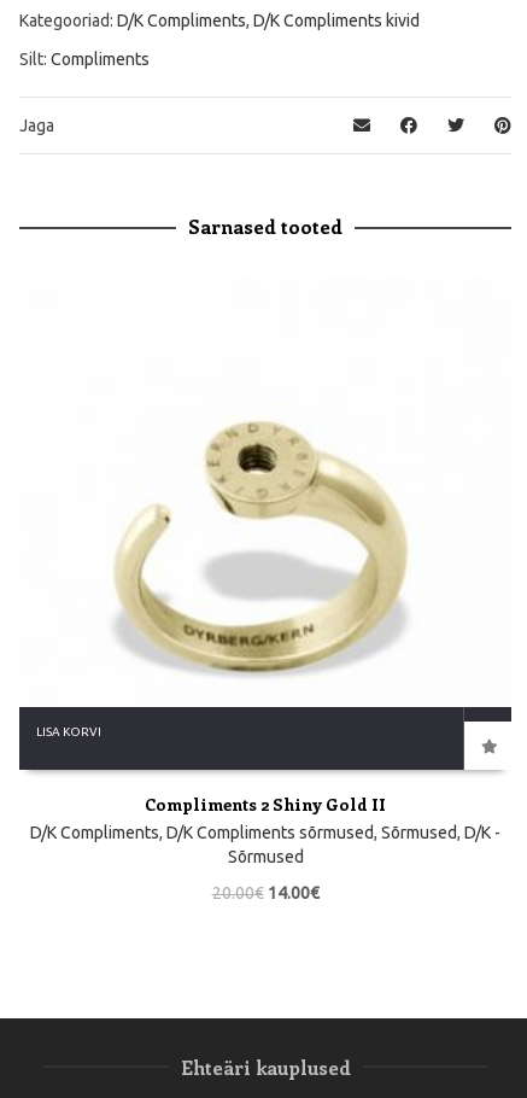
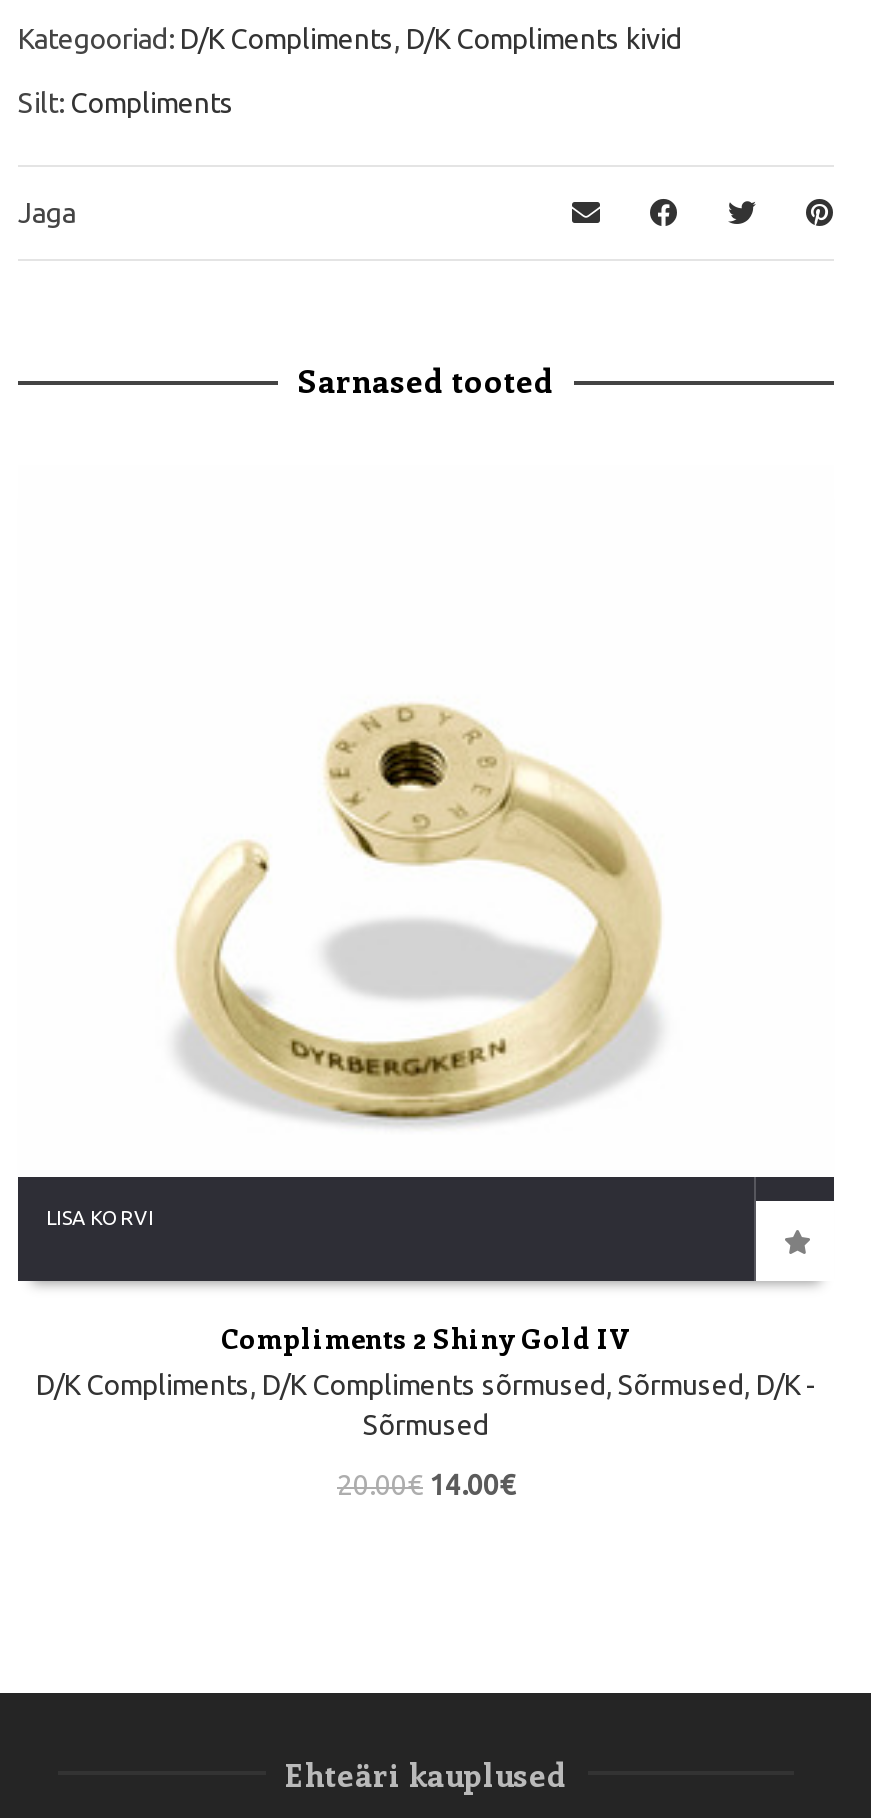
[145,793,386,816] Compliments 2 Shiny Gold II -> [221,1319,631,1357] Compliments 2 Shiny Gold IV

